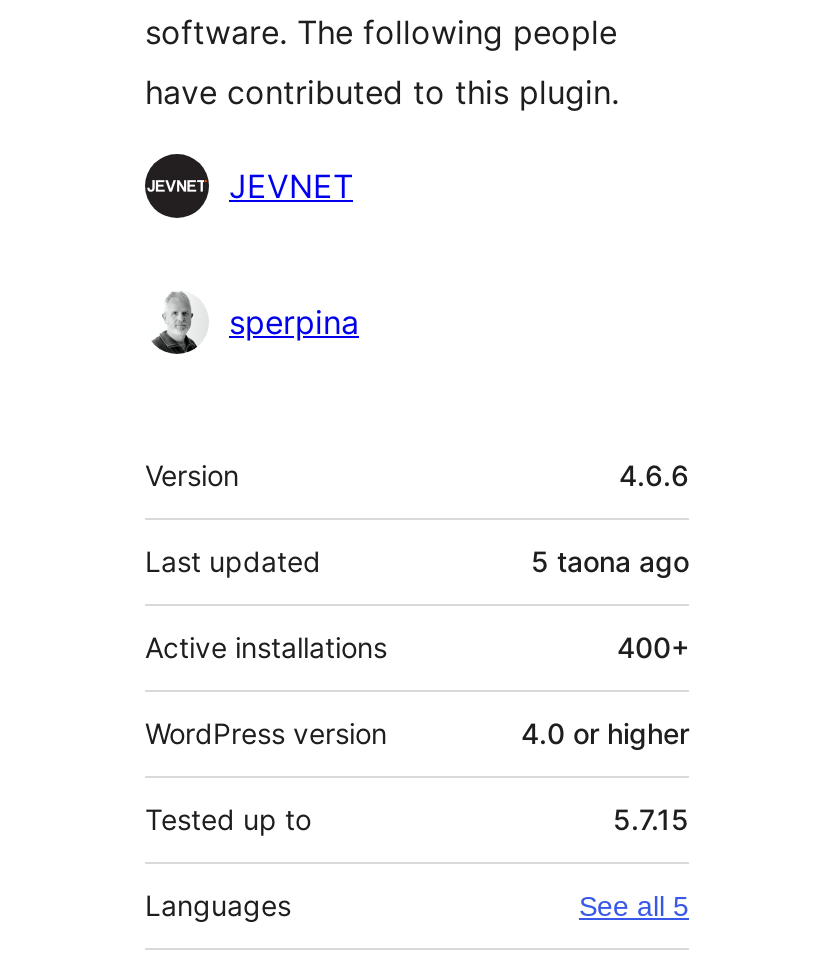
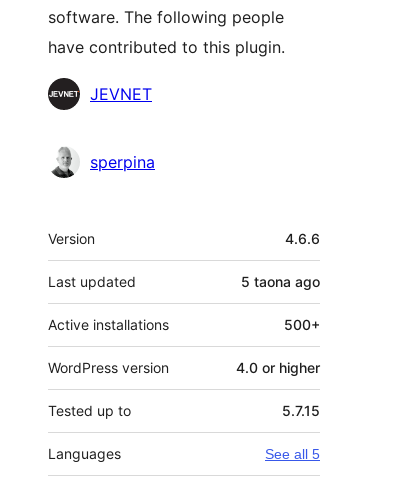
[617,631,689,665] 400+ -> [284,316,320,333] 500+

